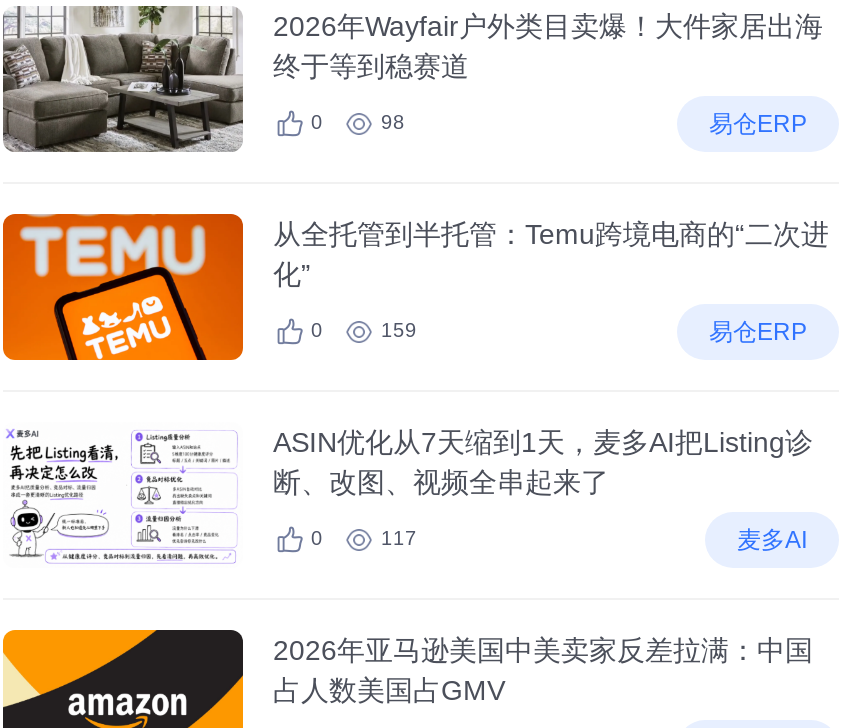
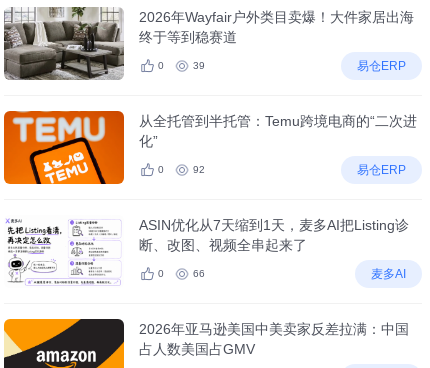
[375,111,405,133] 98 -> [190,60,205,71] 39
[375,319,417,341] 159 -> [190,164,205,175] 92
[375,527,417,549] 117 -> [190,268,205,279] 66

